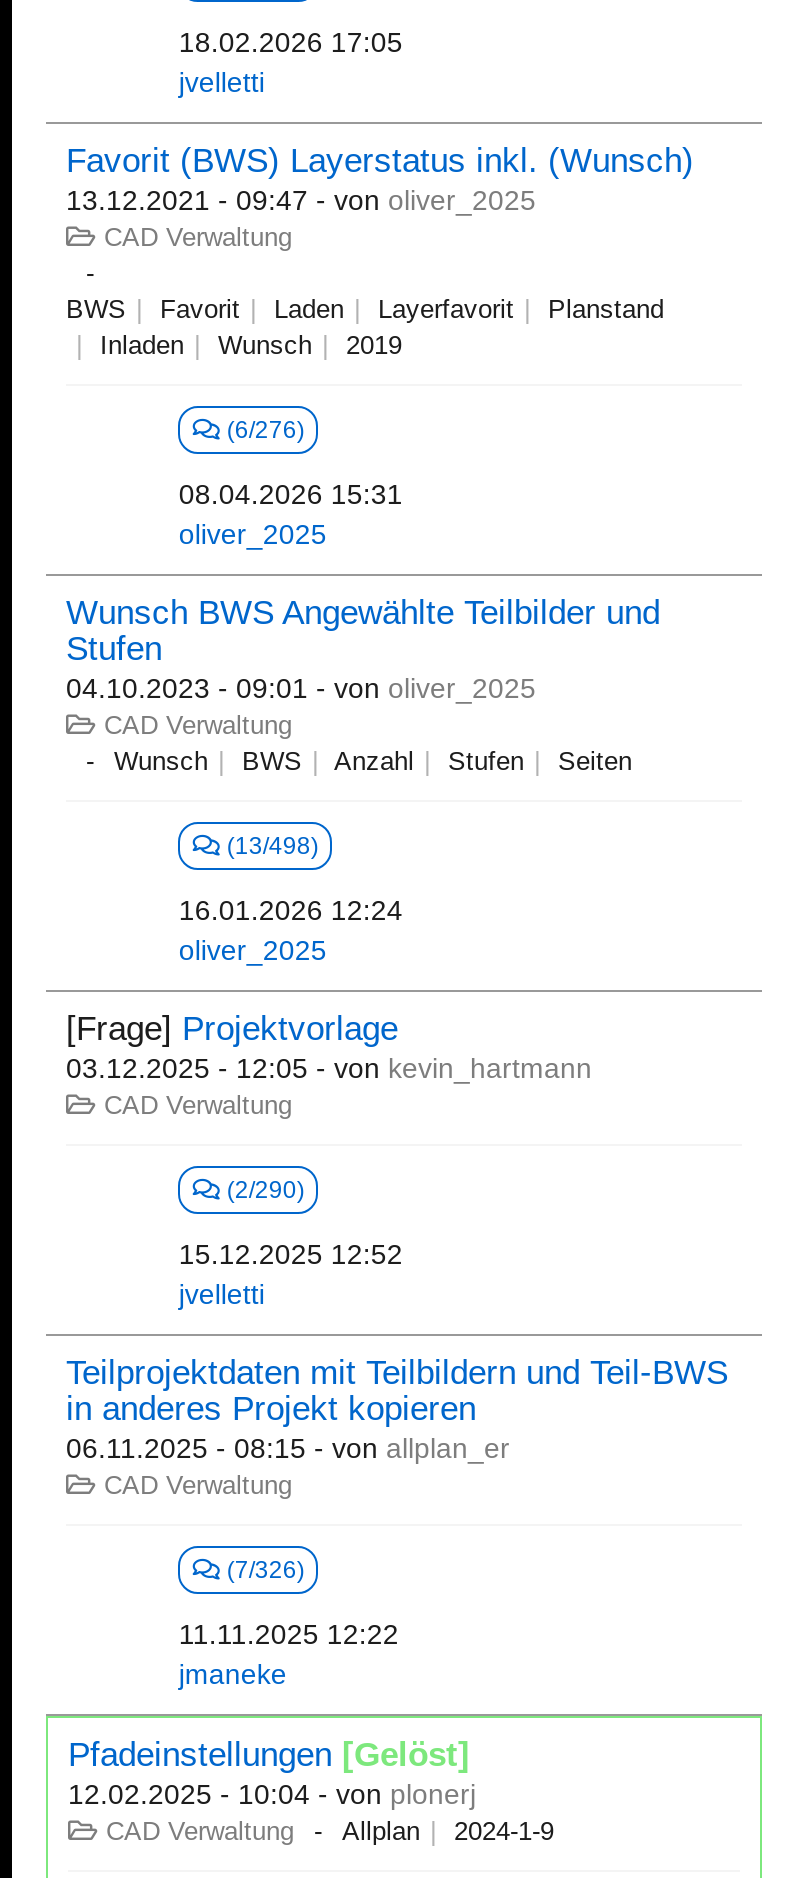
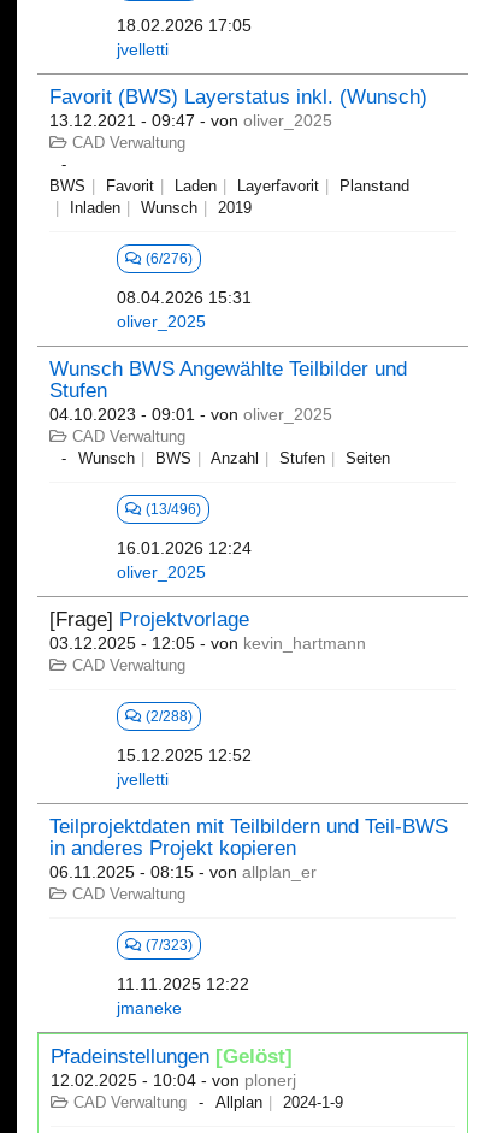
[221,832,319,860] (13/498) -> [142,501,201,518] (13/496)
[221,1176,305,1204] (2/290) -> [142,708,193,725] (2/288)
[221,1556,305,1584] (7/326) -> [142,937,193,954] (7/323)

